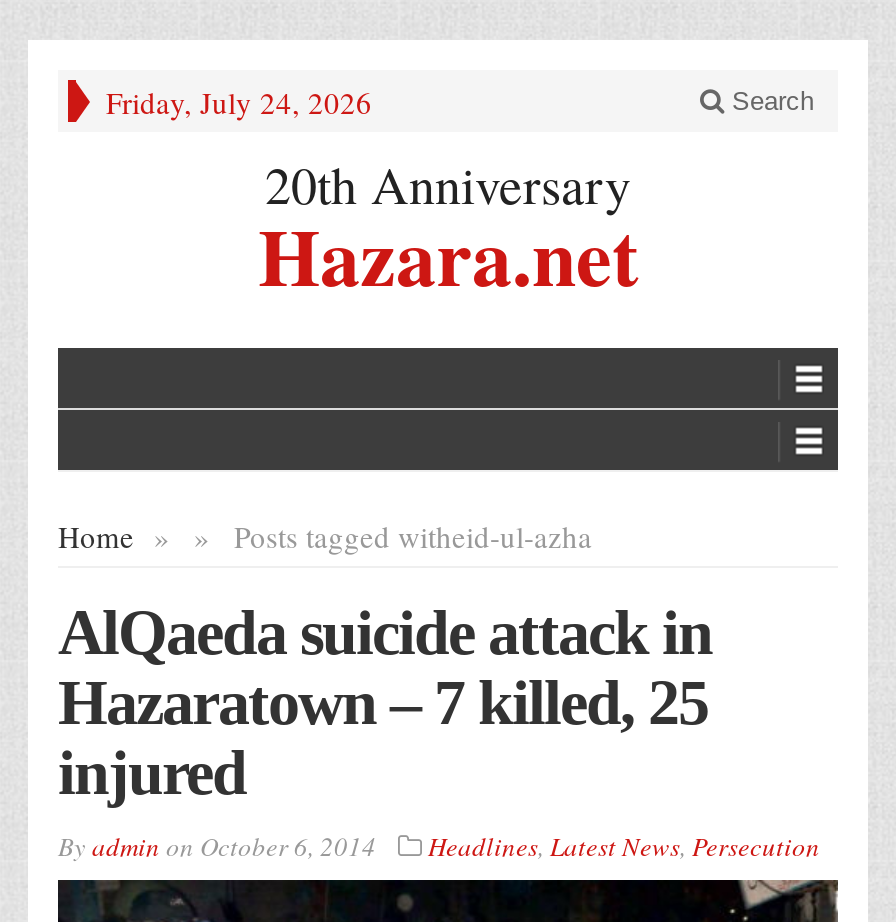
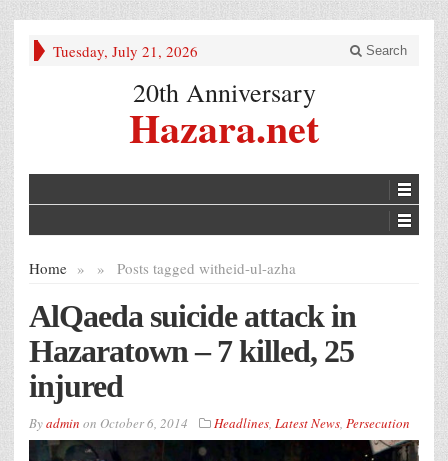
[106,82,372,122] Friday, July 24, 2026 -> [53,41,198,61] Tuesday, July 21, 2026

